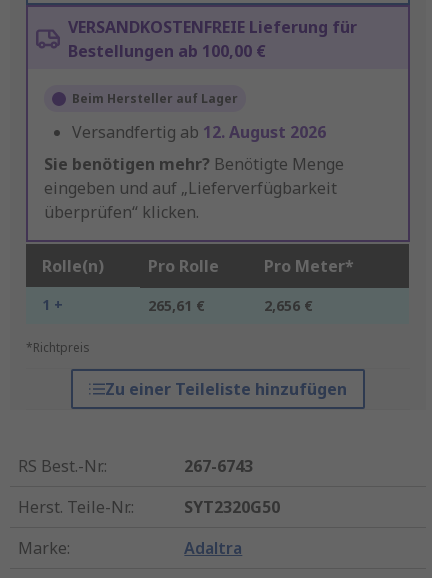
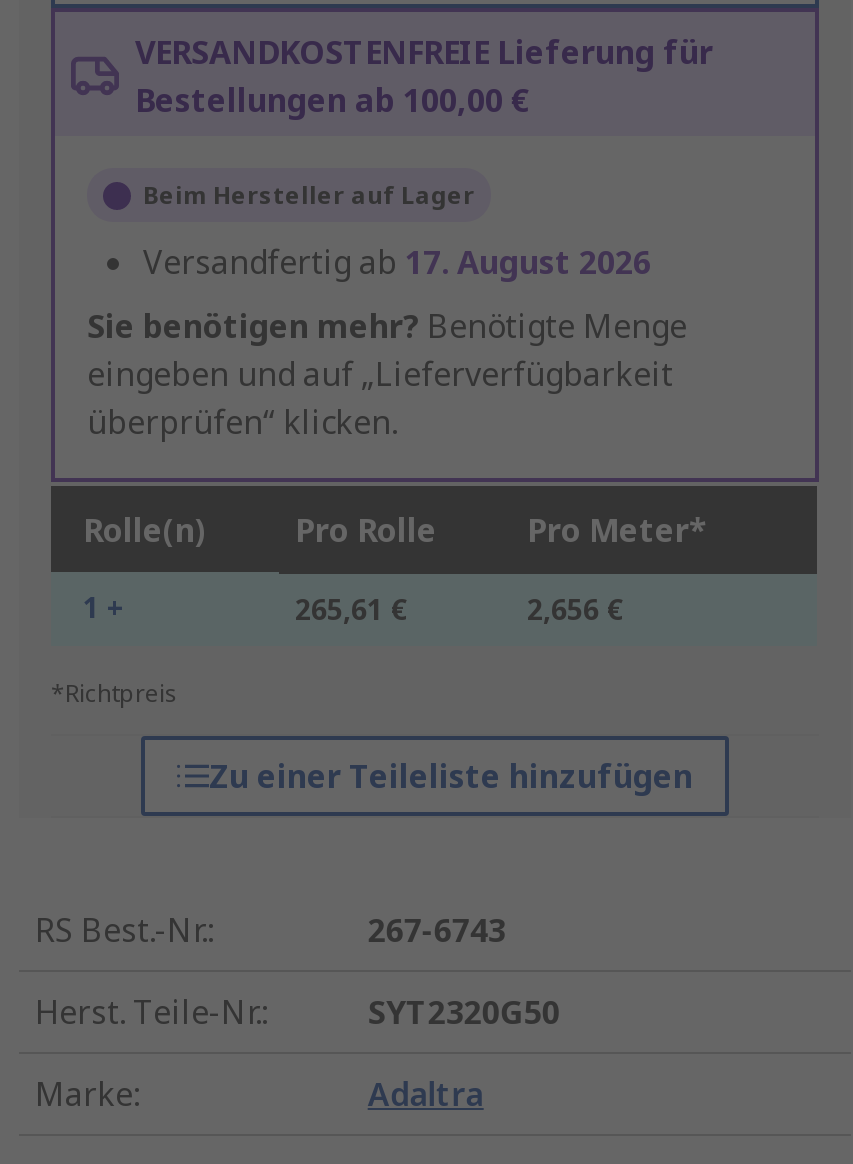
[72,121,326,143] Versandfertig ab 12. August 2026 -> [143,241,651,285] Versandfertig ab 17. August 2026

